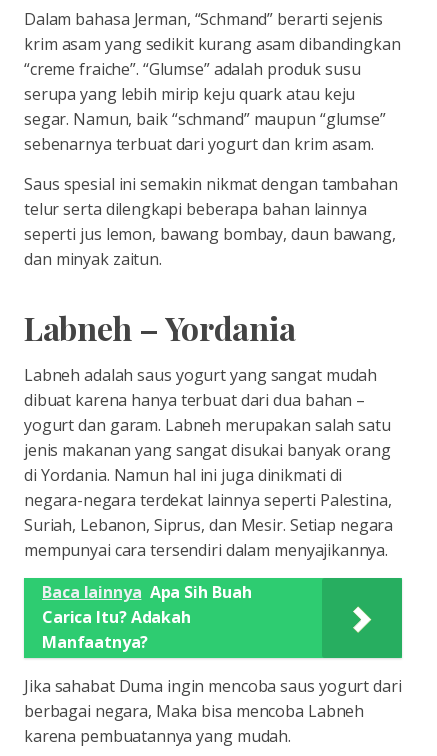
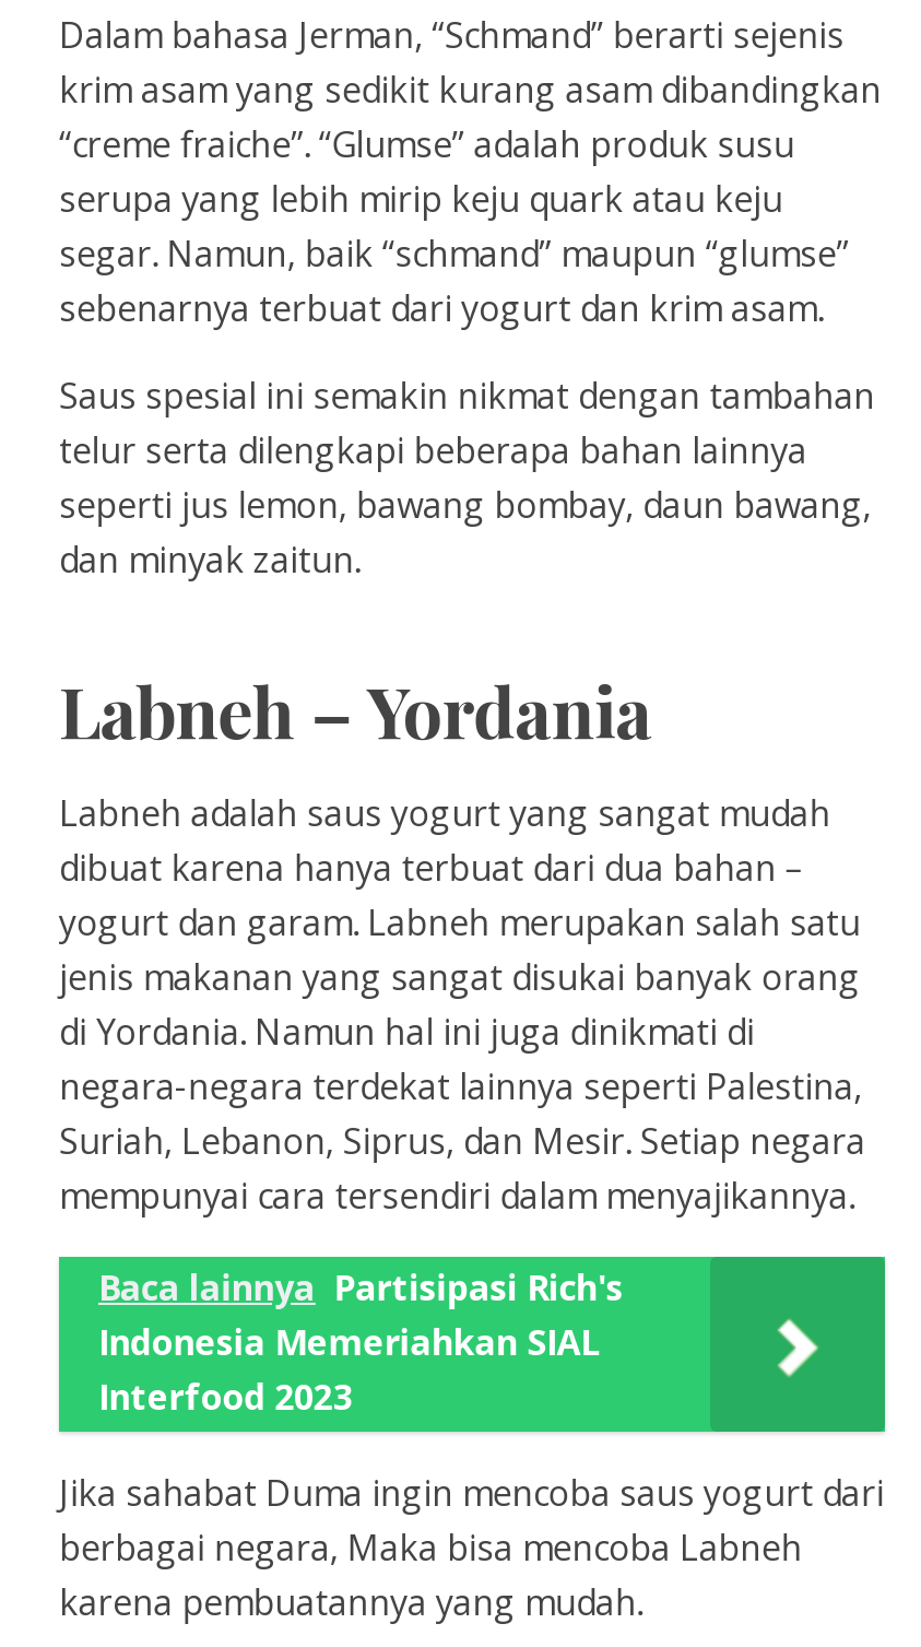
[42,581,251,653] Baca lainnya Apa Sih Buah | Carica Itu? Adakah | Manfaatnya? -> [98,1263,623,1421] Baca lainnya Partisipasi Rich's | Indonesia Memeriahkan SIAL | Interfood 2023

